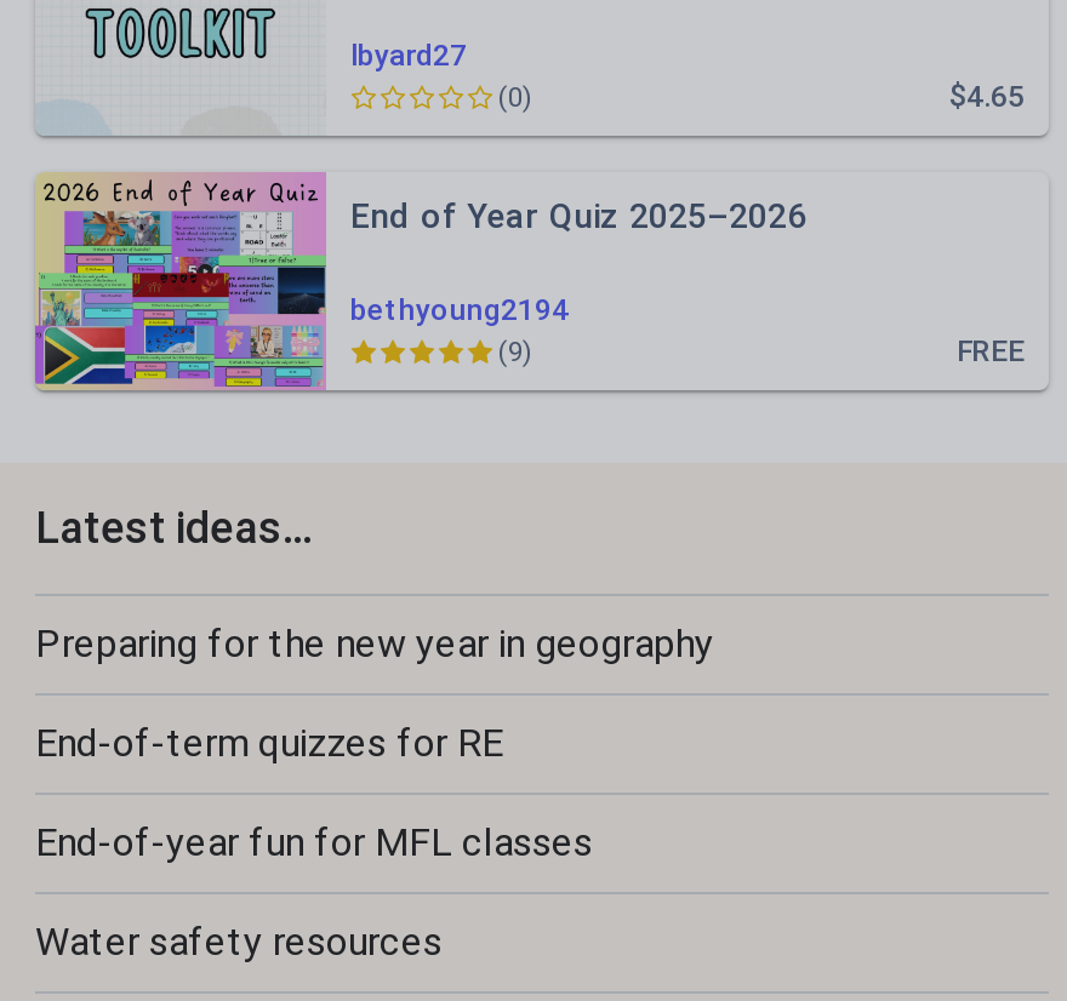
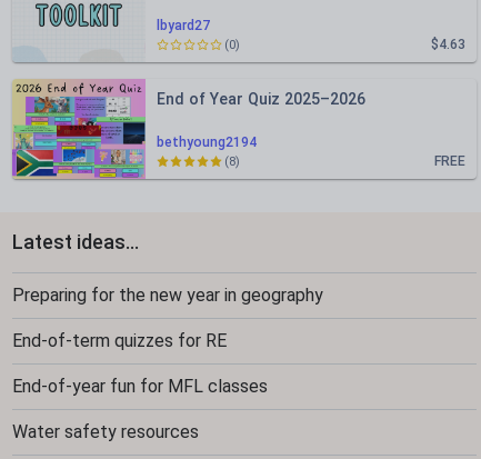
[949,80,1025,114] $4.65 -> [431,37,465,52] $4.63
[498,336,532,367] (9) -> [224,154,240,168] (8)

